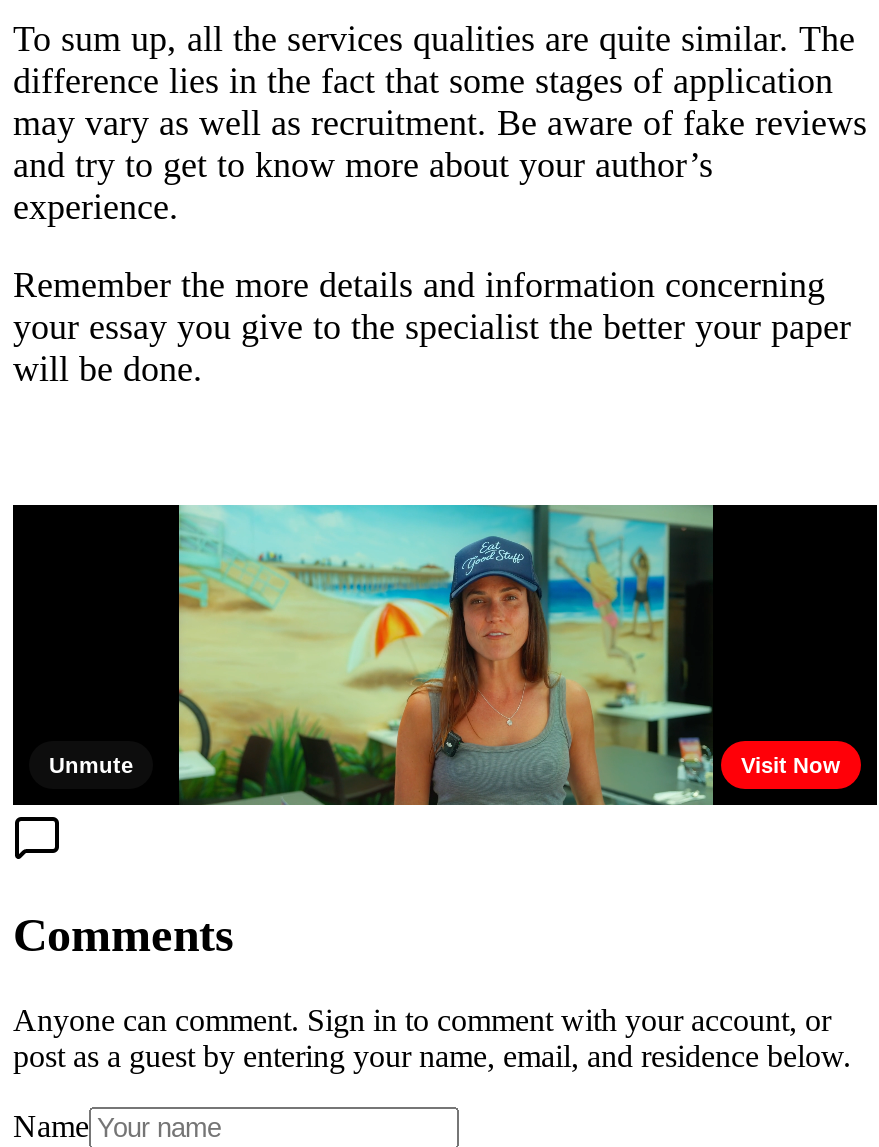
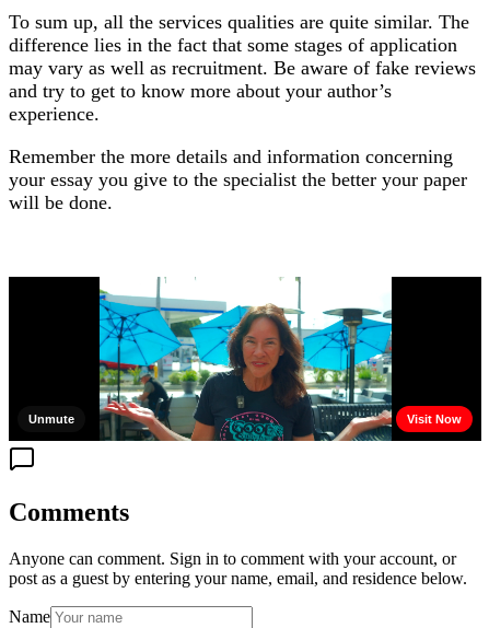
[177,503,715,807] [image] -> [98,277,393,442] [image]

